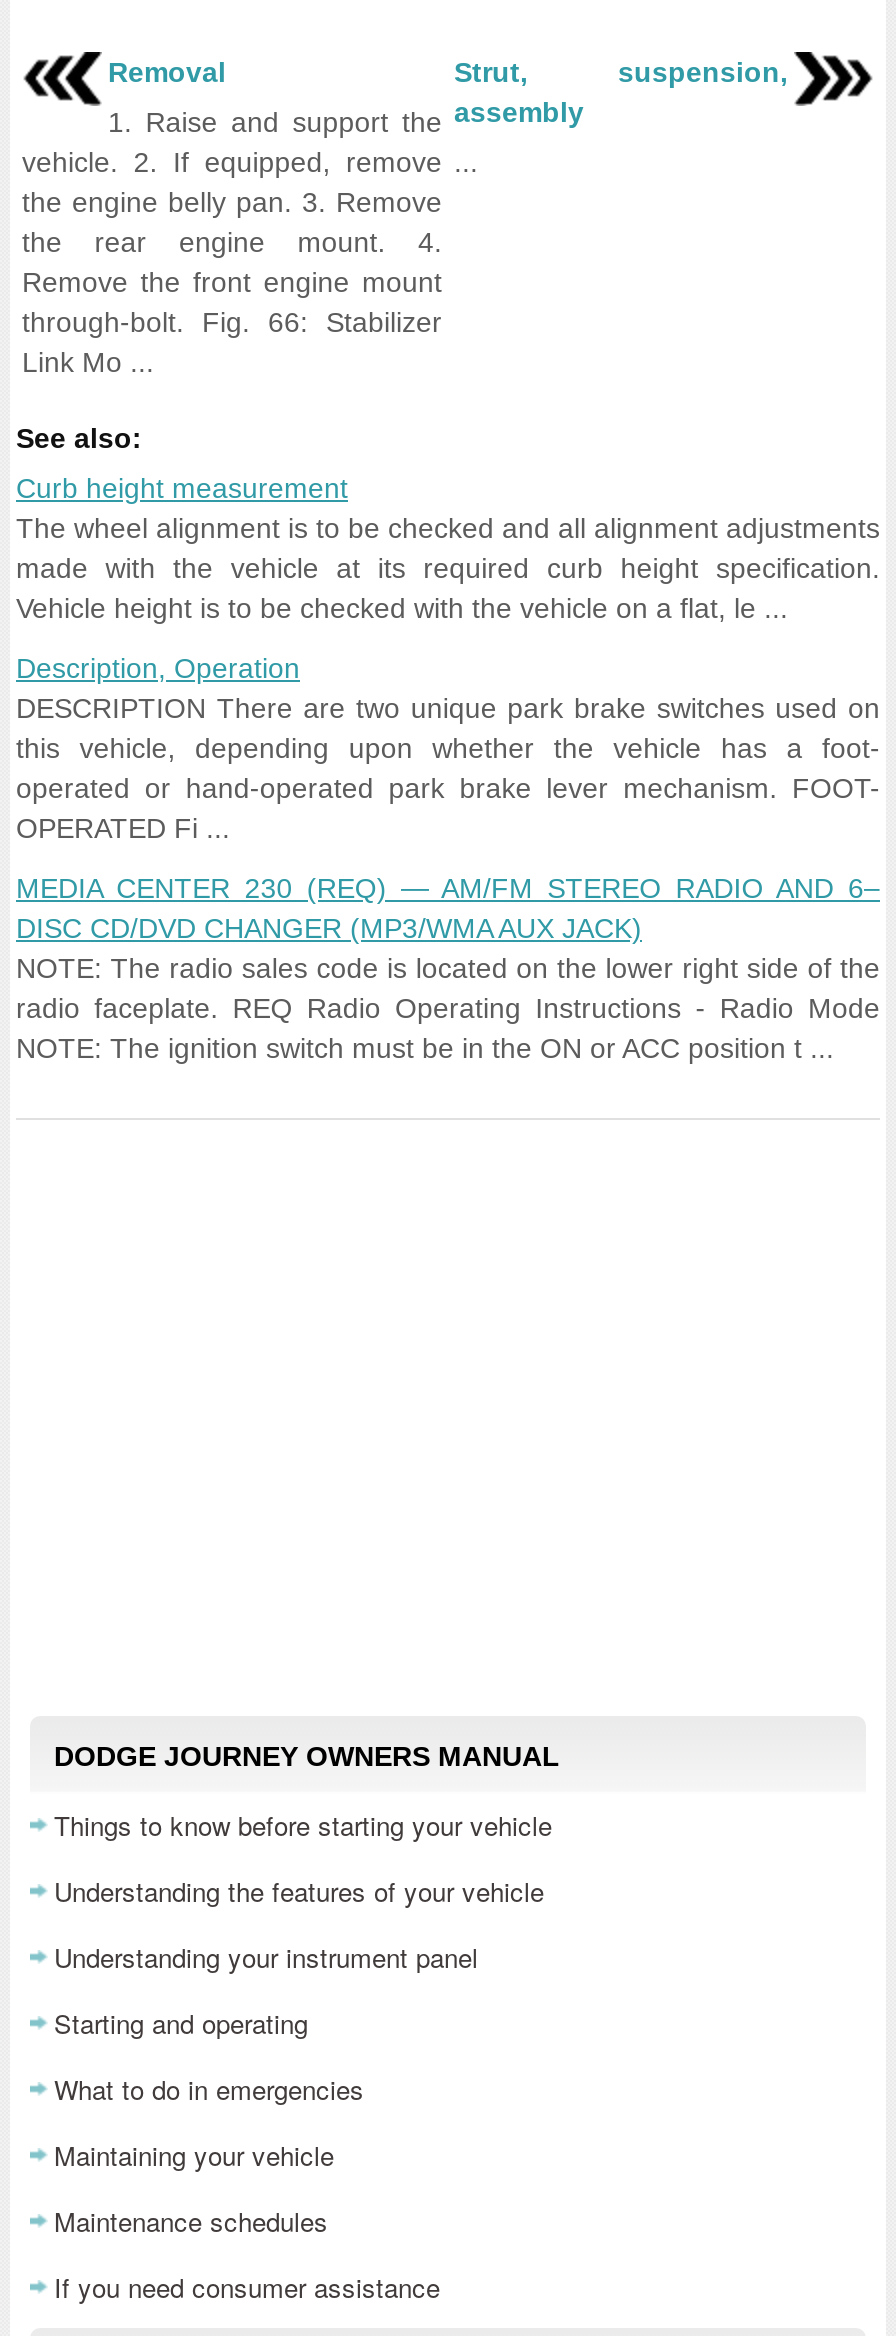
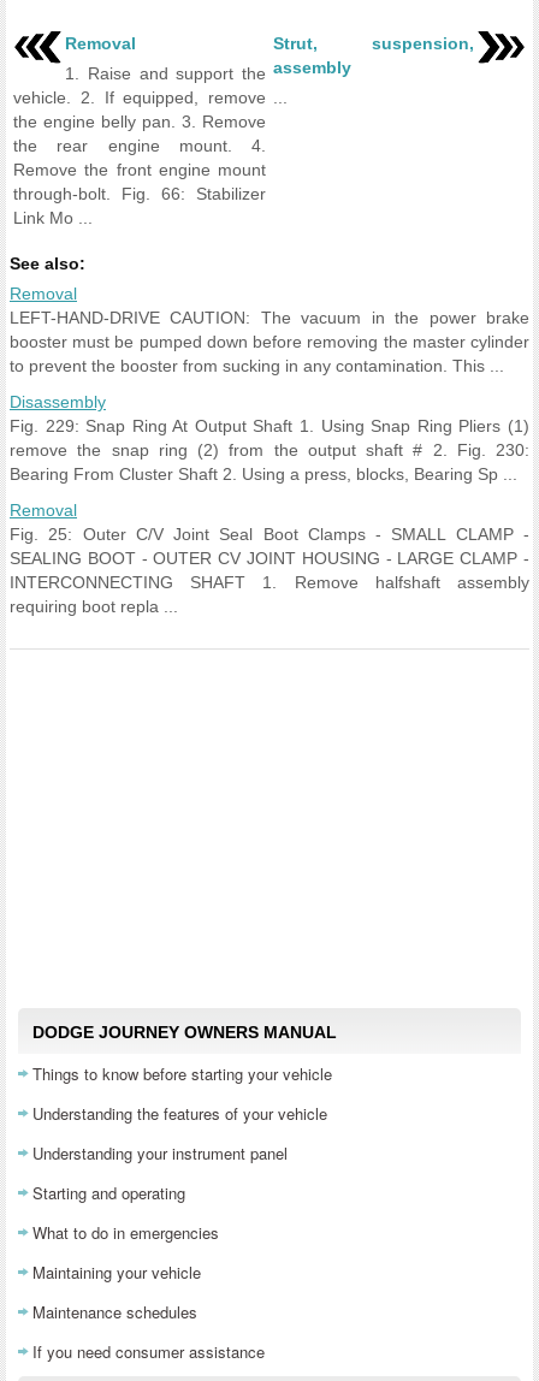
[16,472,880,624] Curb height measurement | The wheel alignment is to be checked and all alignment adjustments | made with the vehicle at its required curb height specification. | Vehicle height is to be checked with the vehicle on a flat, le ... -> [10,284,529,375] Removal | LEFT-HAND-DRIVE CAUTION: The vacuum in the power brake | booster must be pumped down before removing the master cylinder | to prevent the booster from sucking in any contamination. This ...
[16,652,880,844] Description, Operation | DESCRIPTION There are two unique park brake switches used on | this vehicle, depending upon whether the vehicle has a foot- | operated or hand-operated park brake lever mechanism. FOOT- | OPERATED Fi ... -> [10,392,529,484] Disassembly | Fig. 229: Snap Ring At Output Shaft 1. Using Snap Ring Pliers (1) | remove the snap ring (2) from the output shaft # 2. Fig. 230: | Bearing From Cluster Shaft 2. Using a press, blocks, Bearing Sp ...
[16,872,880,1064] MEDIA CENTER 230 (REQ) — AM/FM STEREO RADIO AND 6– | DISC CD/DVD CHANGER (MP3/WMA AUX JACK) | NOTE: The radio sales code is located on the lower right side of the | radio faceplate. REQ Radio Operating Instructions - Radio Mode | NOTE: The ignition switch must be in the ON or ACC position t ... -> [10,500,529,616] Removal | Fig. 25: Outer C/V Joint Seal Boot Clamps - SMALL CLAMP - | SEALING BOOT - OUTER CV JOINT HOUSING - LARGE CLAMP - | INTERCONNECTING SHAFT 1. Remove halfshaft assembly | requiring boot repla ...

